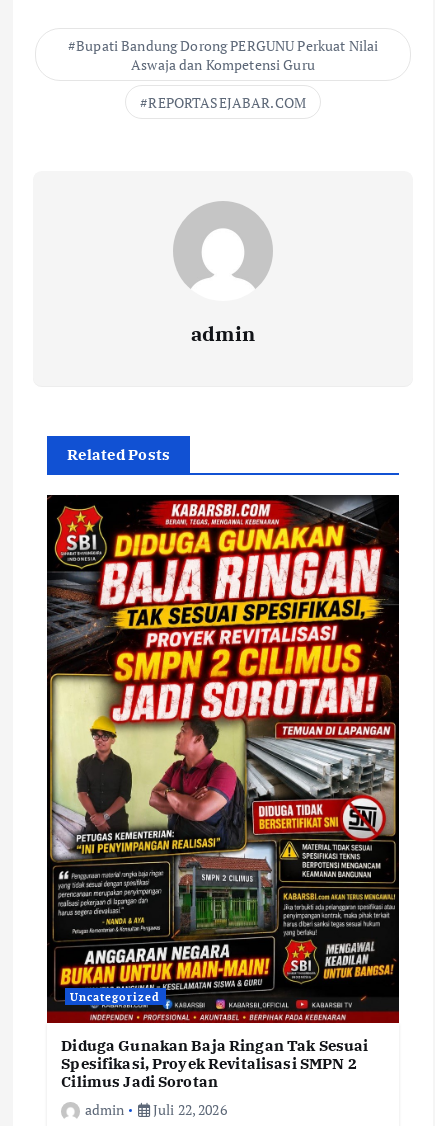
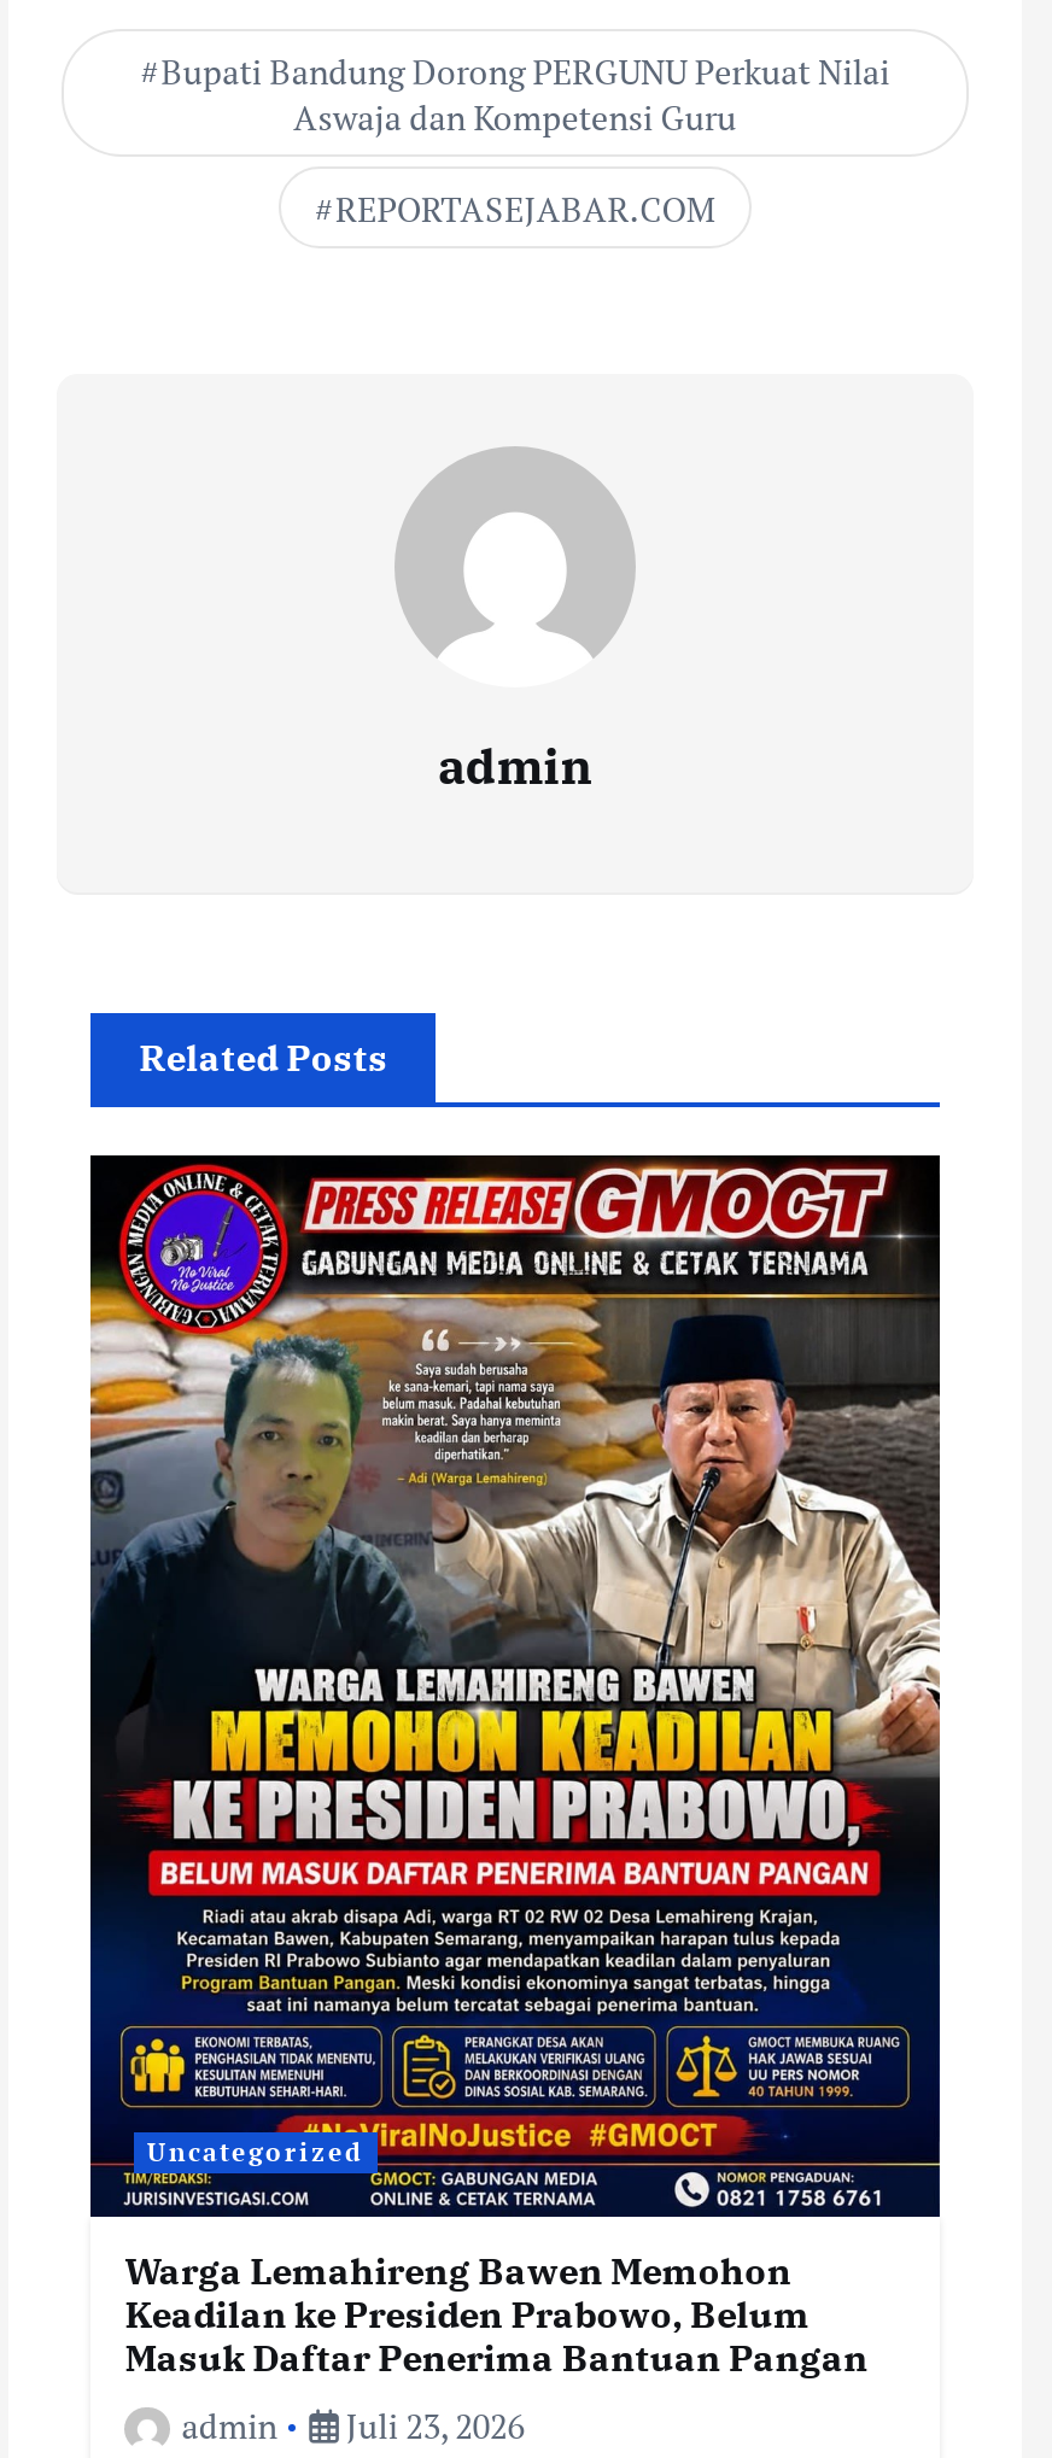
[46,494,400,1091] [image] | Diduga Gunakan Baja Ringan Tak Sesuai | Spesifikasi, Proyek Revitalisasi SMPN 2 | Cilimus Jadi Sorotan -> [88,1152,942,2379] [image] | Warga Lemahireng Bawen Memohon | Keadilan ke Presiden Prabowo, Belum | Masuk Daftar Penerima Bantuan Pangan
[85,1100,227,1119] admin Juli 22, 2026 -> [181,2401,524,2447] admin Juli 23, 2026

